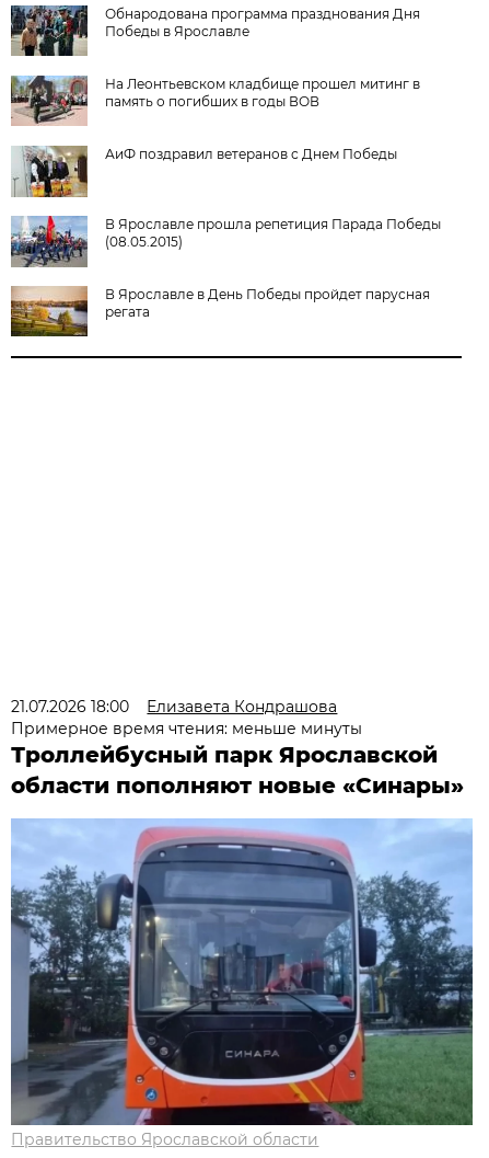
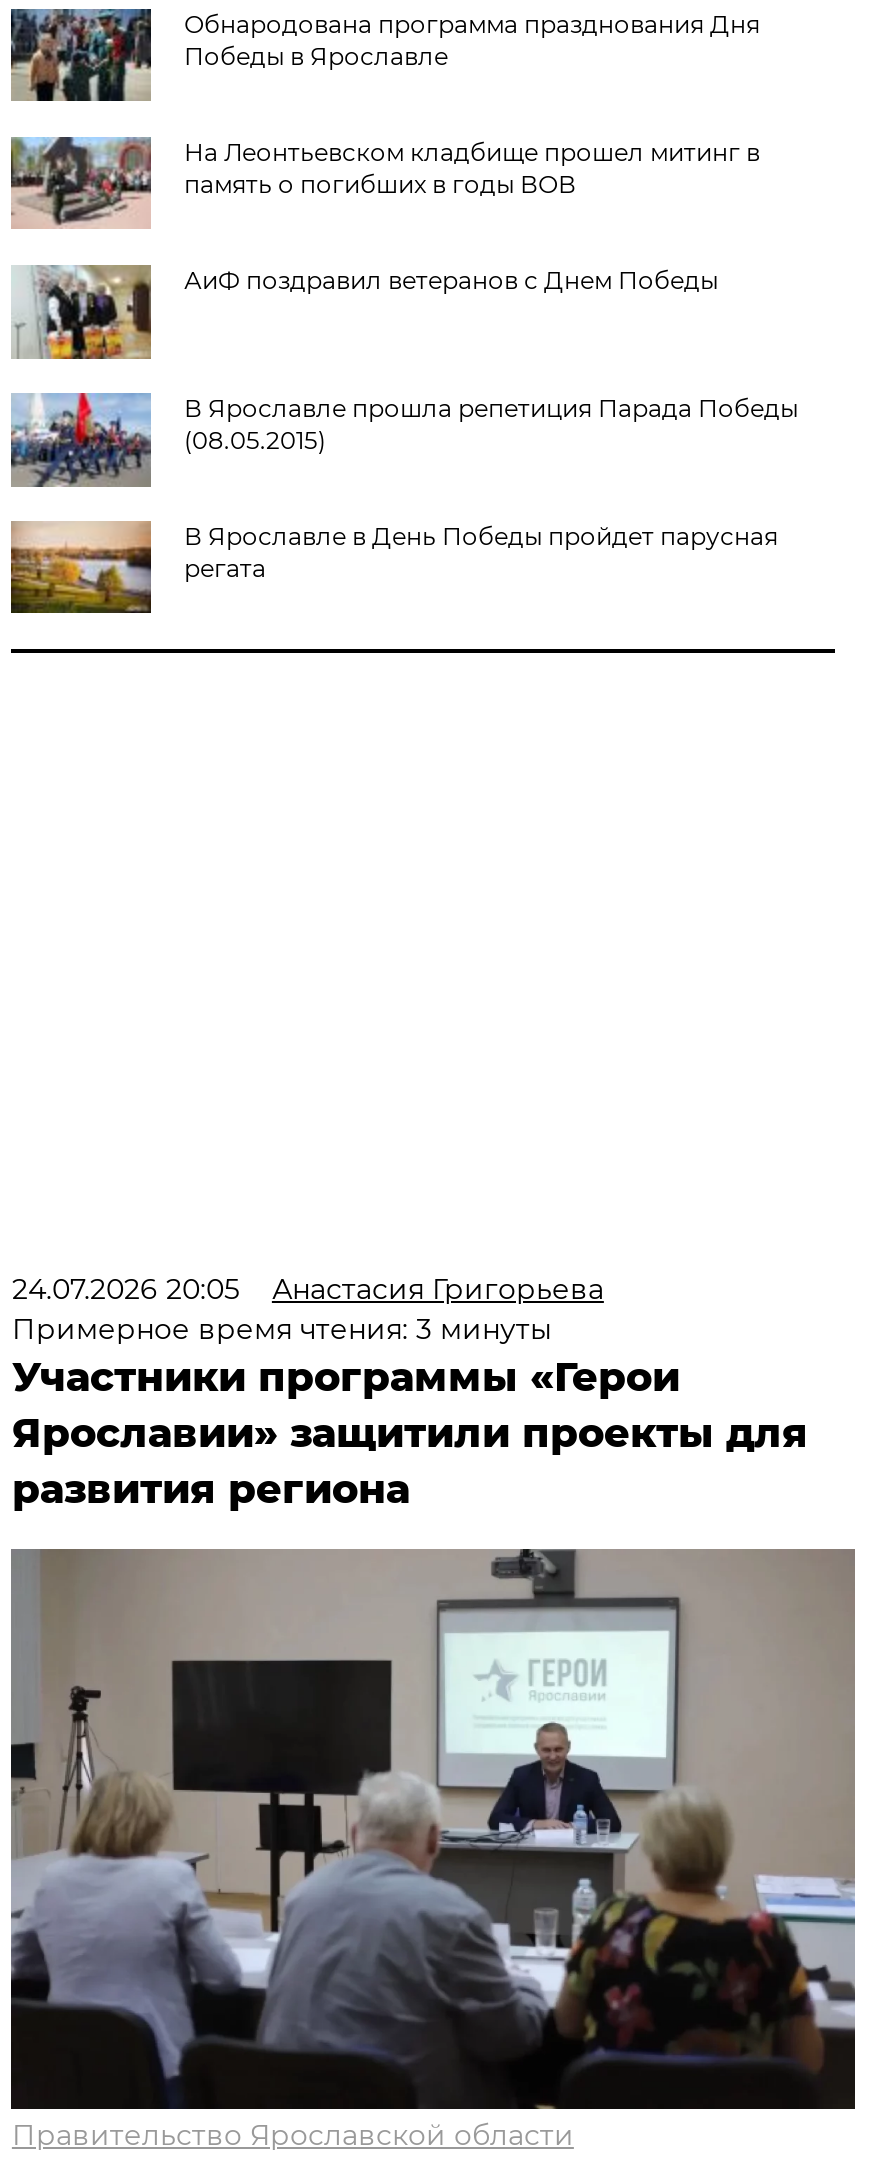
[11,696,464,798] 21.07.2026 18:00 | Елизавета Кондрашова | Примерное время чтения: меньше минуты | Троллейбусный парк Ярославской | области пополняют новые «Синары» -> [12,1270,808,1512] 24.07.2026 20:05 | Анастасия Григорьева | Примерное время чтения: 3 минуты | Участники программы «Герои | Ярославии» защитили проекты для | развития региона
[10,817,474,1126] [image] -> [9,1545,857,2111] [image]

